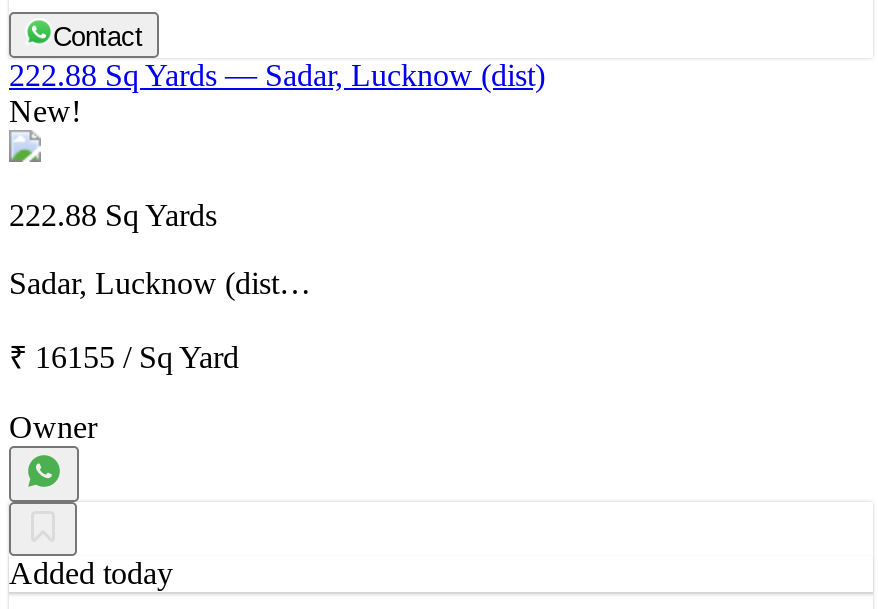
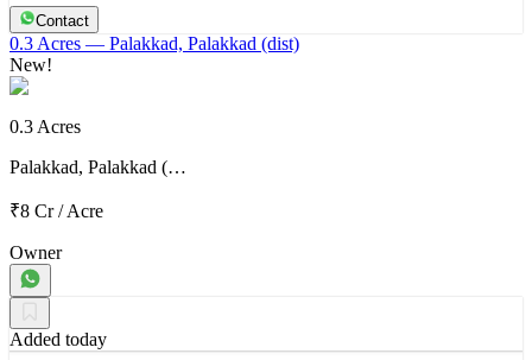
[9,59,545,93] 222.88 Sq Yards — Sadar, Lucknow (dist) -> [9,34,299,54] 0.3 Acres — Palakkad, Palakkad (dist)
[9,199,217,233] 222.88 Sq Yards -> [9,117,81,137] 0.3 Acres
[9,267,311,301] Sadar, Lucknow (dist… -> [9,157,186,178] Palakkad, Palakkad (…
[9,341,239,375] ₹ 16155 / Sq Yard -> [9,201,103,221] ₹8 Cr / Acre

